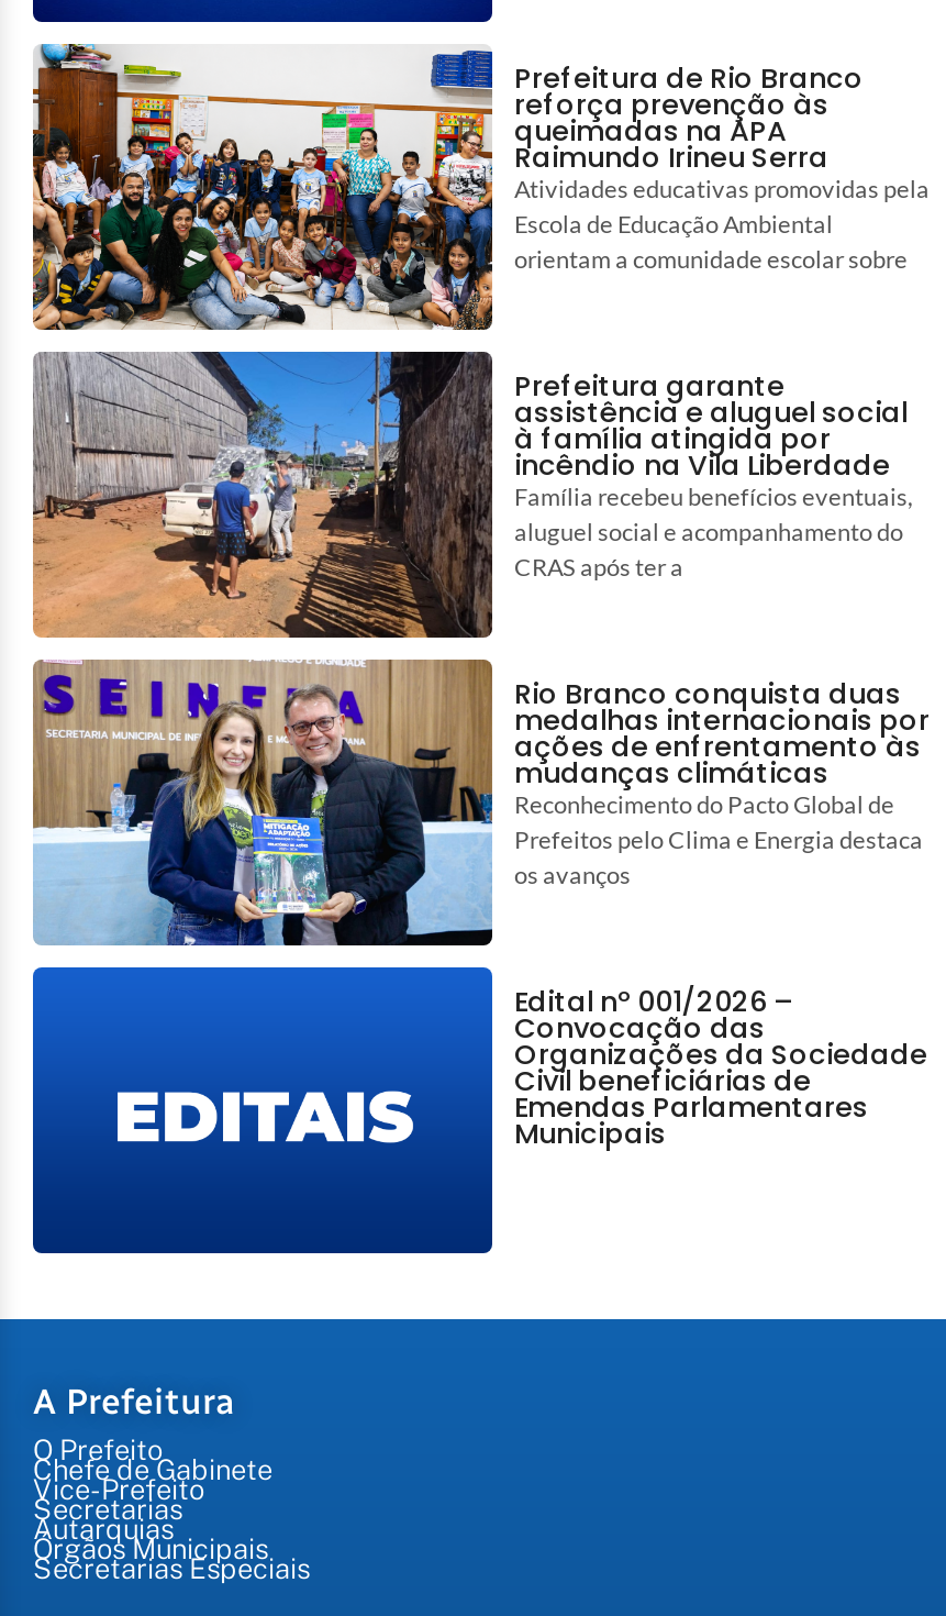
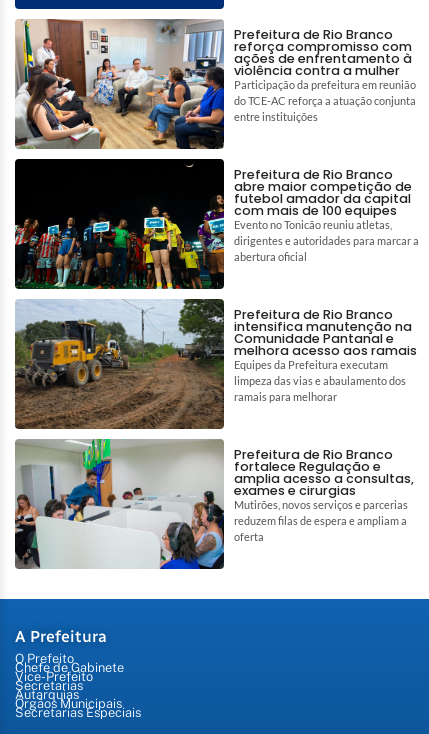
[31,42,930,332] [image] | reforça prevenção às | queimadas na APA | Raimundo Irineu Serra | Atividades educativas promovidas pela | Escola de Educação Ambiental | orientam a comunidade escolar sobre -> [14,18,416,150] [image] | reforça compromisso com | ações de enfrentamento à | violência contra a mulher | Participação da prefeitura em reunião | do TCE-AC reforça a atuação conjunta | entre instituições
[31,350,912,640] [image] | Prefeitura garante | assistência e aluguel social | à família atingida por | incêndio na Vila Liberdade | Família recebeu benefícios eventuais, | aluguel social e acompanhamento do | CRAS após ter a -> [14,158,419,290] [image] | Prefeitura de Rio Branco | abre maior competição de | futebol amador da capital | com mais de 100 equipes | Evento no Tonicão reuniu atletas, | dirigentes e autoridades para marcar a | abertura oficial
[33,657,930,948] [image] | Rio Branco conquista duas | medalhas internacionais por | ações de enfrentamento às | mudanças climáticas | Reconhecimento do Pacto Global de | Prefeitos pelo Clima e Energia destaca | os avanços -> [14,298,417,430] [image] | Prefeitura de Rio Branco | intensifica manutenção na | Comunidade Pantanal e | melhora acesso aos ramais | Equipes da Prefeitura executam | limpeza das vias e abaulamento dos | ramais para melhorar
[31,965,927,1255] [image] | Edital nº 001/2026 – | Convocação das | Organizações da Sociedade | Civil beneficiárias de | Emendas Parlamentares | Municipais -> [14,438,414,570] [image] | Prefeitura de Rio Branco | fortalece Regulação e | amplia acesso a consultas, | exames e cirurgias | Mutirões, novos serviços e parcerias | reduzem filas de espera e ampliam a | oferta

